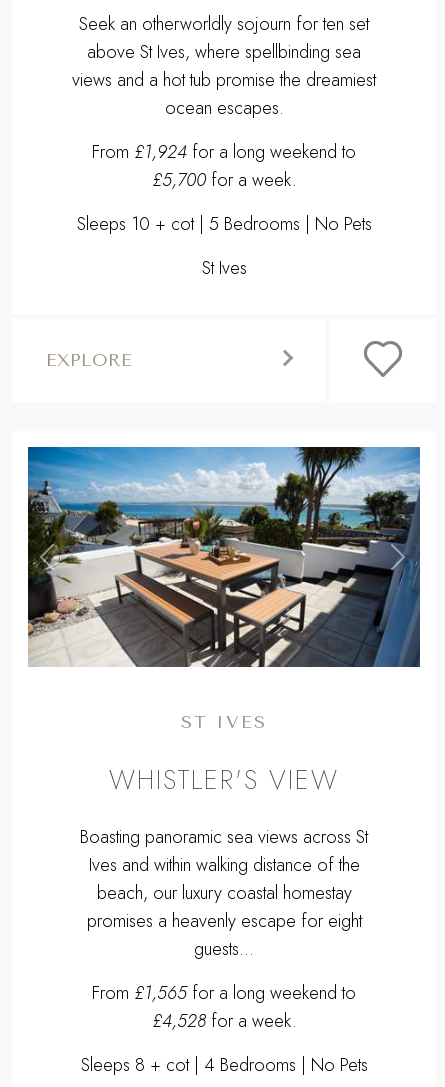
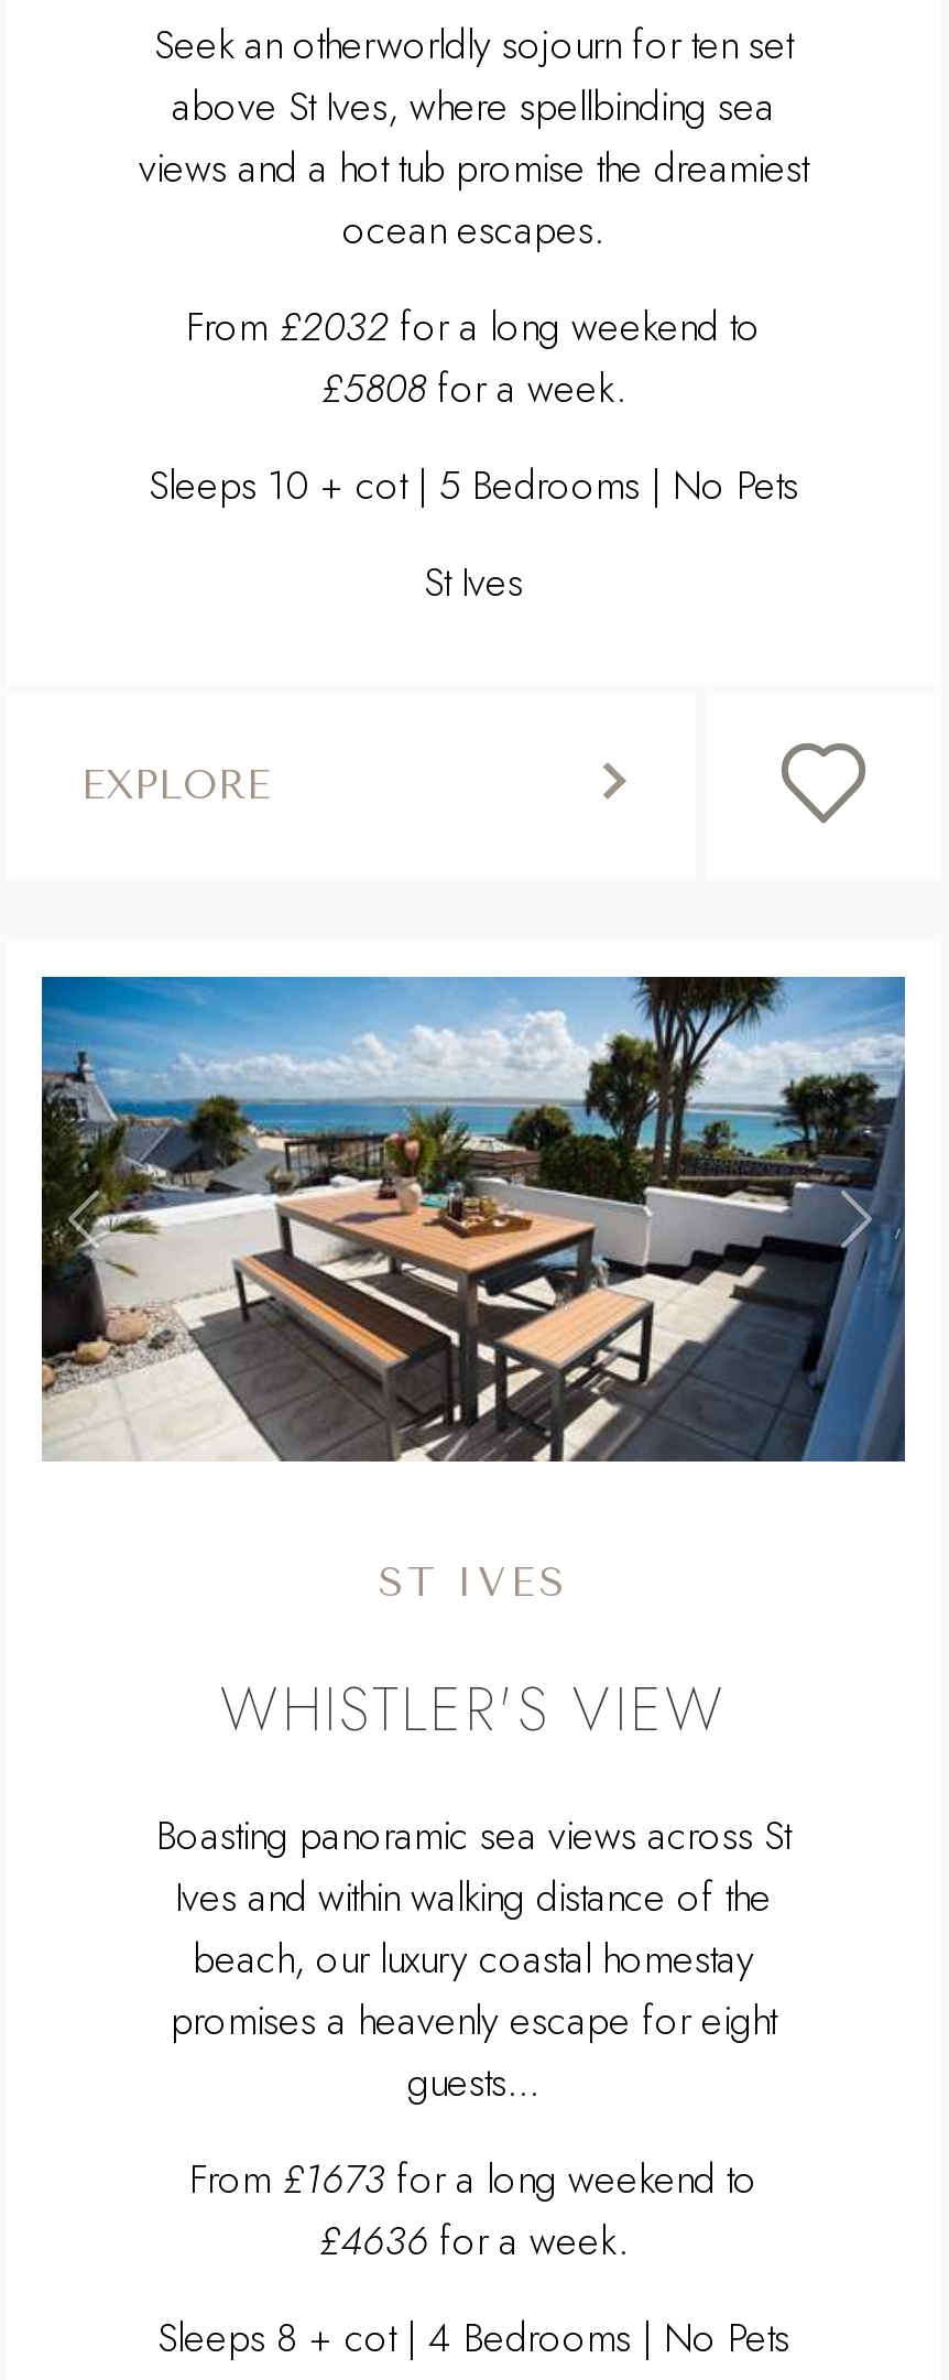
[92,139,356,165] From £1,924 for a long weekend to -> [186,298,761,356] From £2032 for a long weekend to
[151,167,296,193] £5,700 for a week. -> [320,360,626,417] £5808 for a week.
[92,980,356,1006] From £1,565 for a long weekend to -> [189,2152,757,2209] From £1673 for a long weekend to
[151,1008,296,1034] £4,528 for a week. -> [318,2213,629,2271] £4636 for a week.

